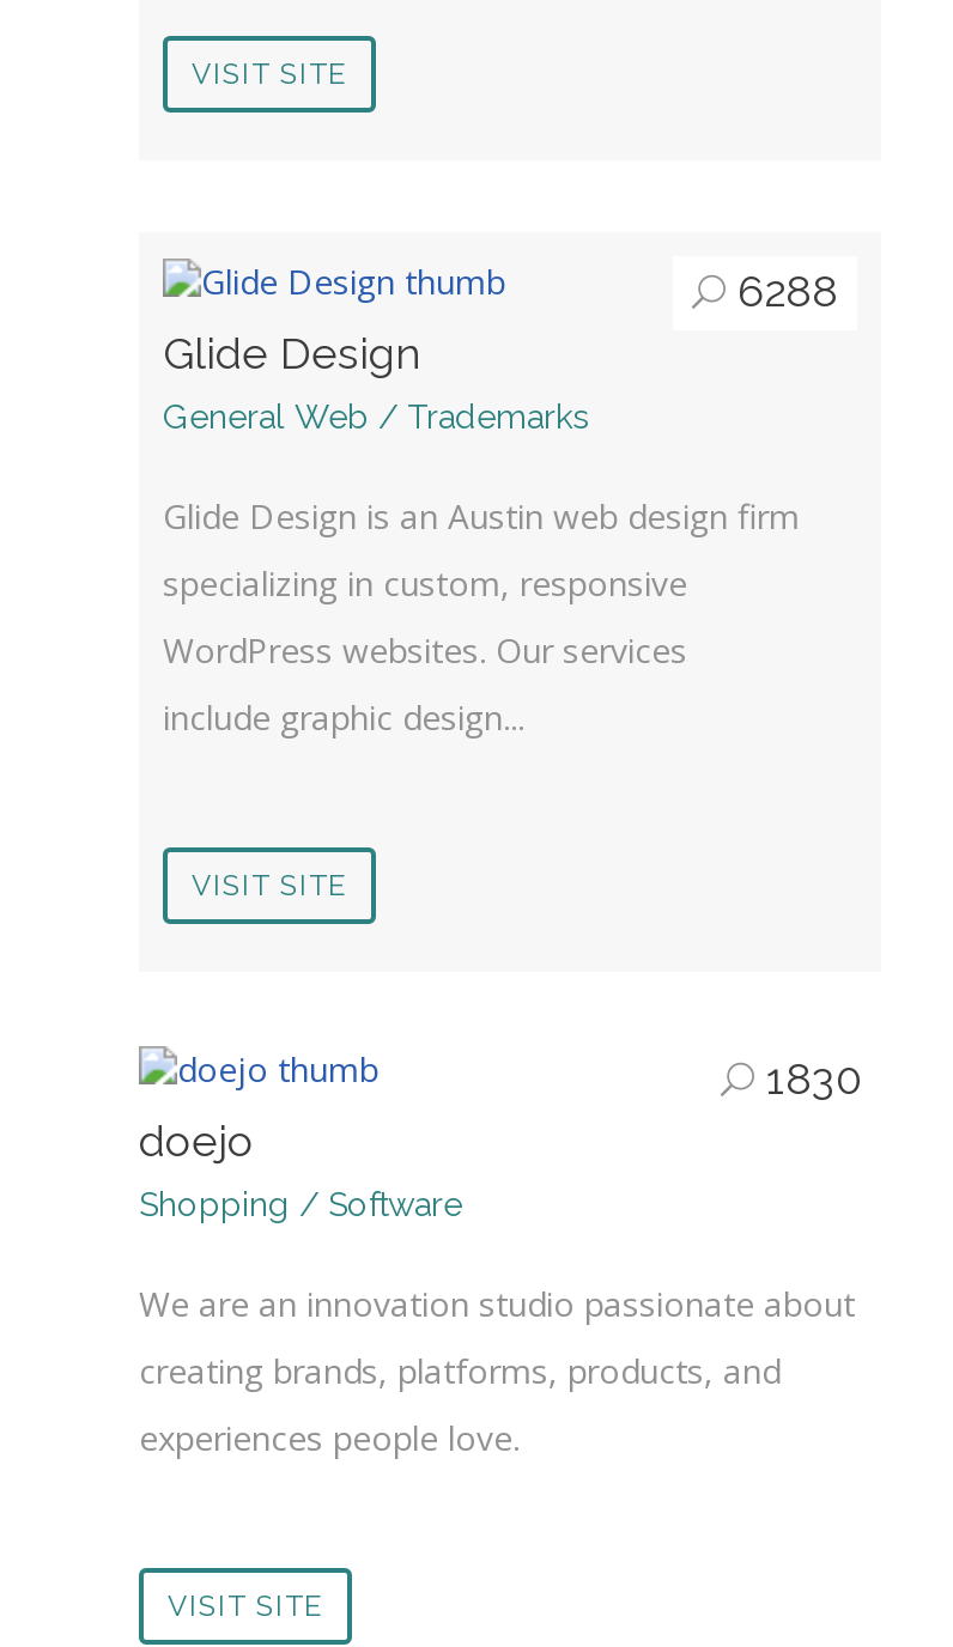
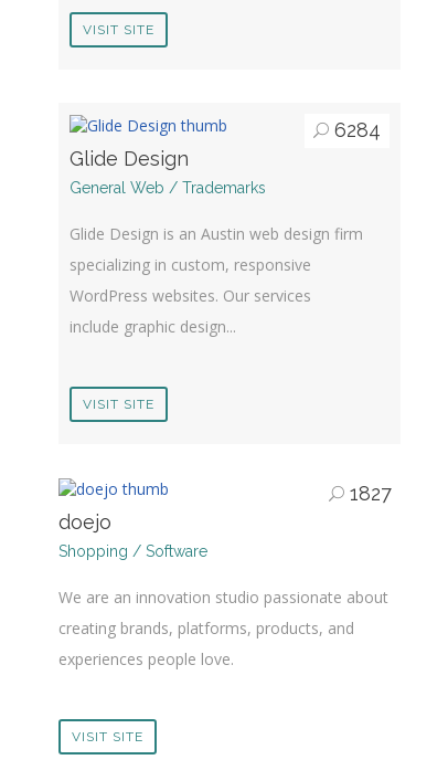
[737,265,838,316] 6288 -> [334,118,381,141] 6284
[766,1054,862,1104] 1830 -> [350,482,392,505] 1827

